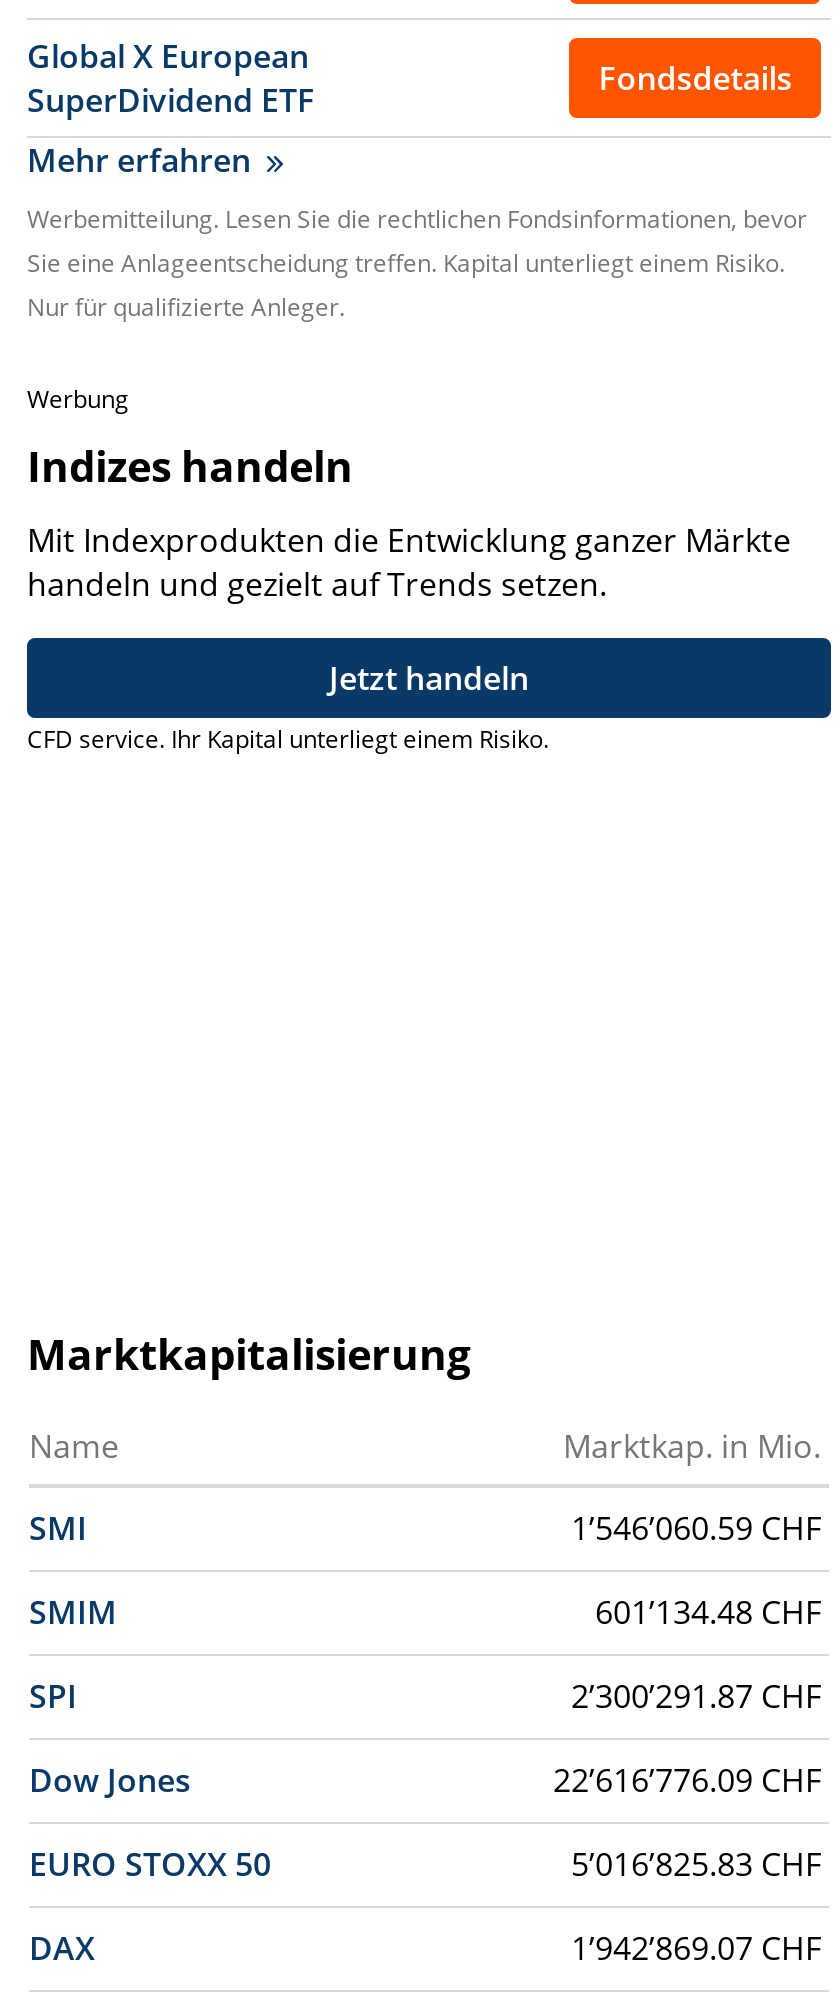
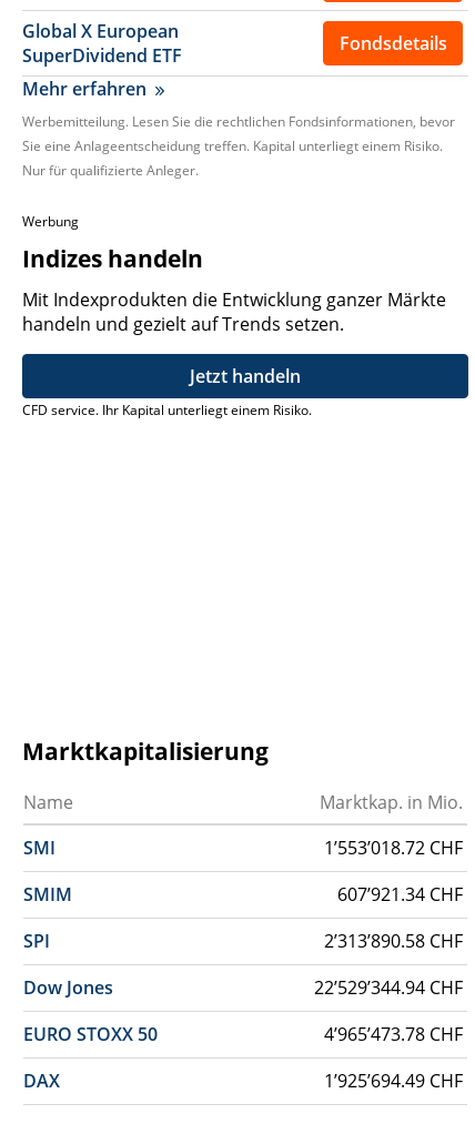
[571,1506,821,1550] 1’546’060.59 CHF -> [324,835,463,860] 1’553’018.72 CHF
[595,1590,821,1634] 601’134.48 CHF -> [337,882,463,906] 607’921.34 CHF
[571,1674,821,1718] 2’300’291.87 CHF -> [324,928,463,953] 2’313’890.58 CHF
[553,1758,821,1802] 22’616’776.09 CHF -> [314,975,463,1000] 22’529’344.94 CHF
[571,1842,821,1886] 5’016’825.83 CHF -> [324,1022,463,1046] 4’965’473.78 CHF
[571,1926,821,1970] 1’942’869.07 CHF -> [324,1068,463,1093] 1’925’694.49 CHF

